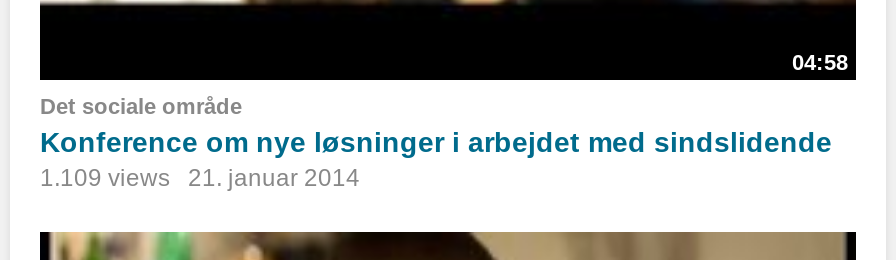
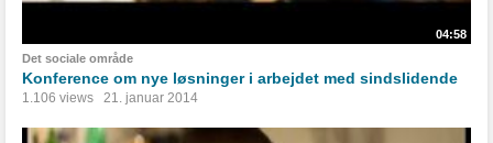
[40,165,360,193] 1.109 views 21. januar 2014 -> [22,91,198,106] 1.106 views 21. januar 2014

